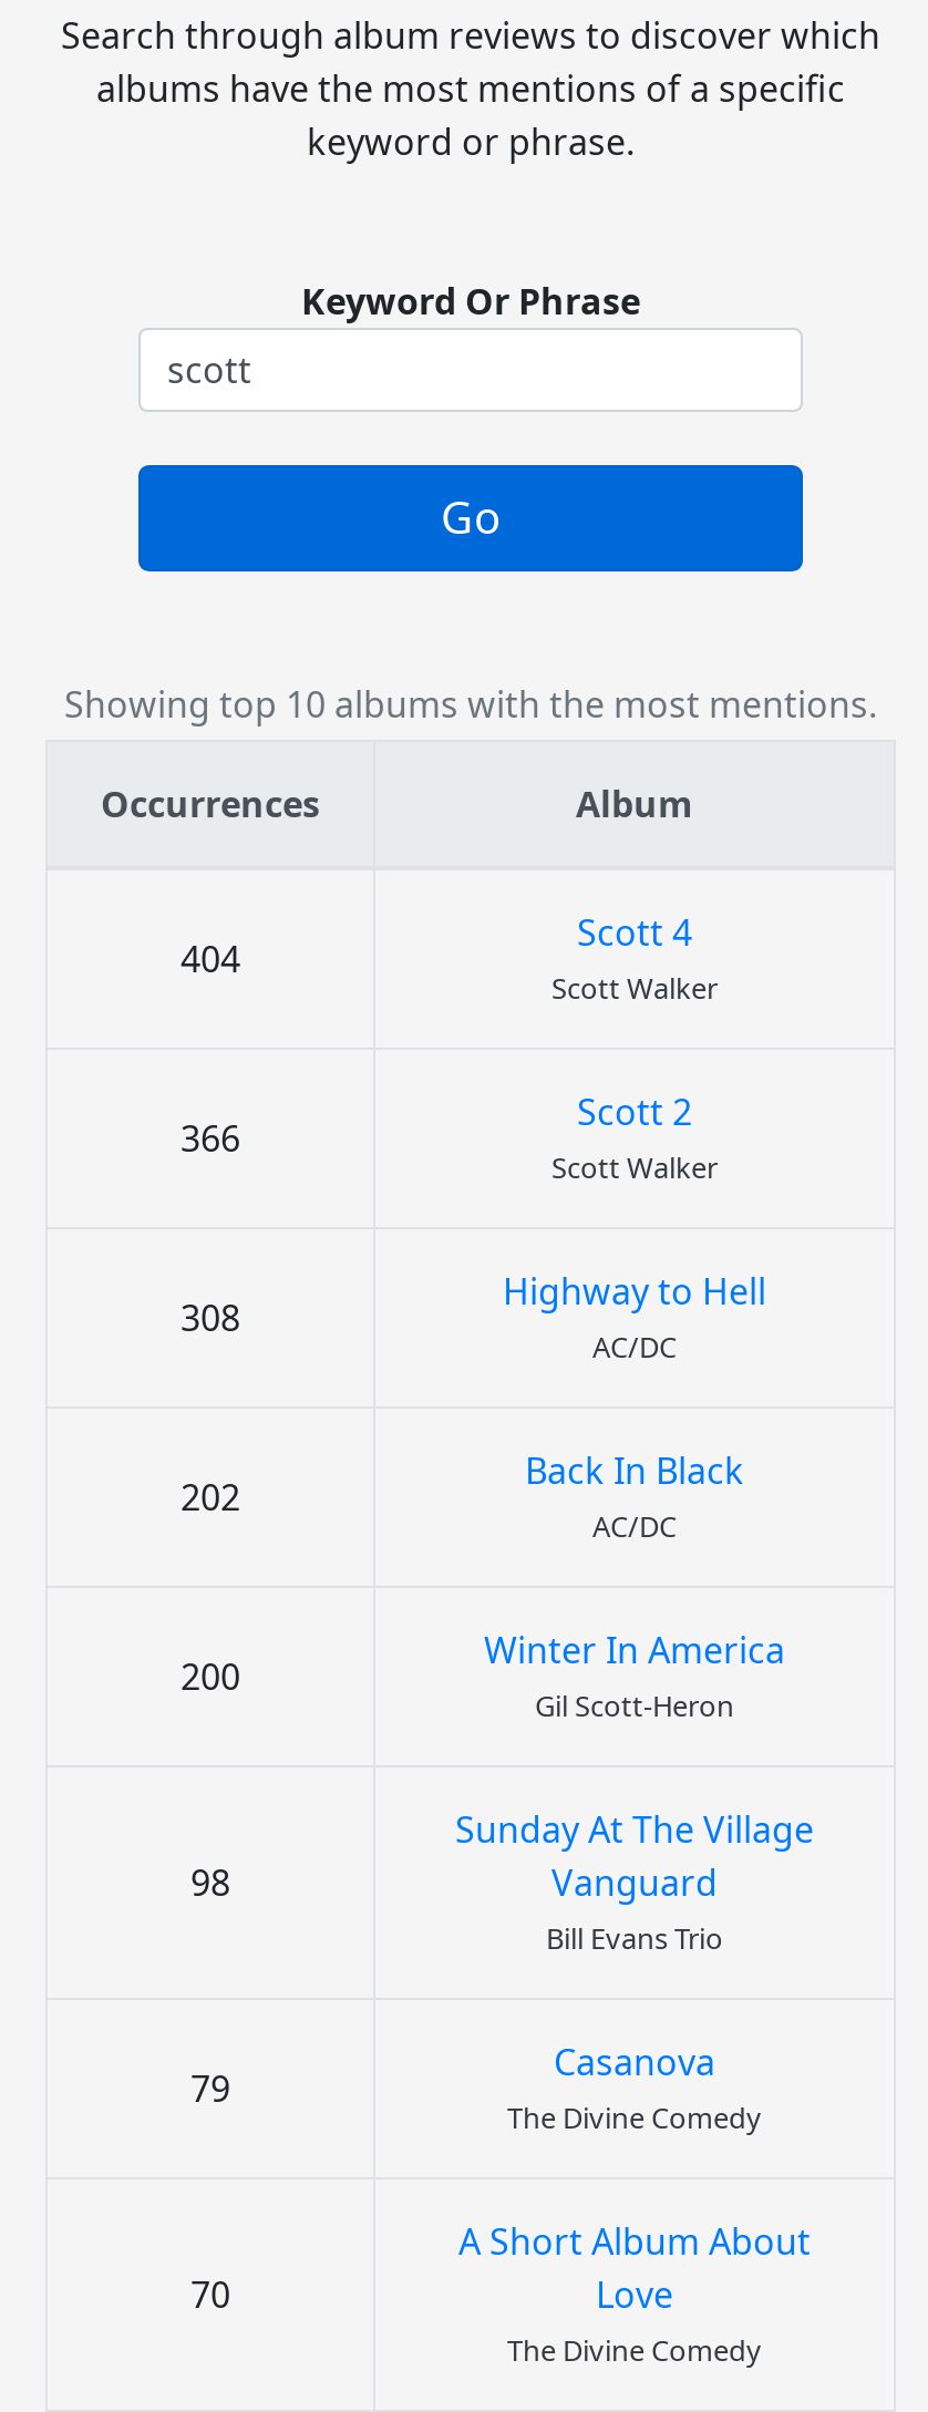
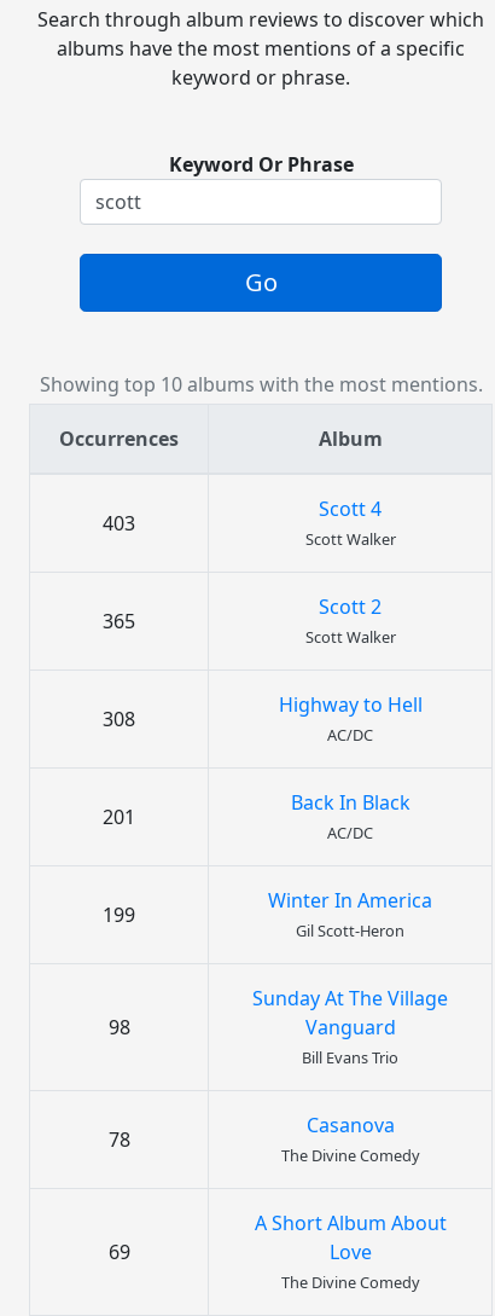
[181,935,240,983] 404 -> [103,510,135,537] 403
[181,1114,240,1163] 366 -> [103,608,135,634] 365
[181,1473,240,1522] 202 -> [103,804,135,830] 201
[181,1652,240,1701] 200 -> [103,902,135,928] 199
[190,2064,230,2113] 79 -> [108,1126,130,1153] 78
[190,2270,230,2319] 70 -> [108,1239,130,1265] 69

